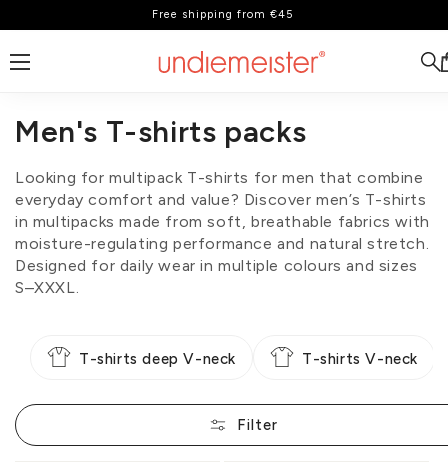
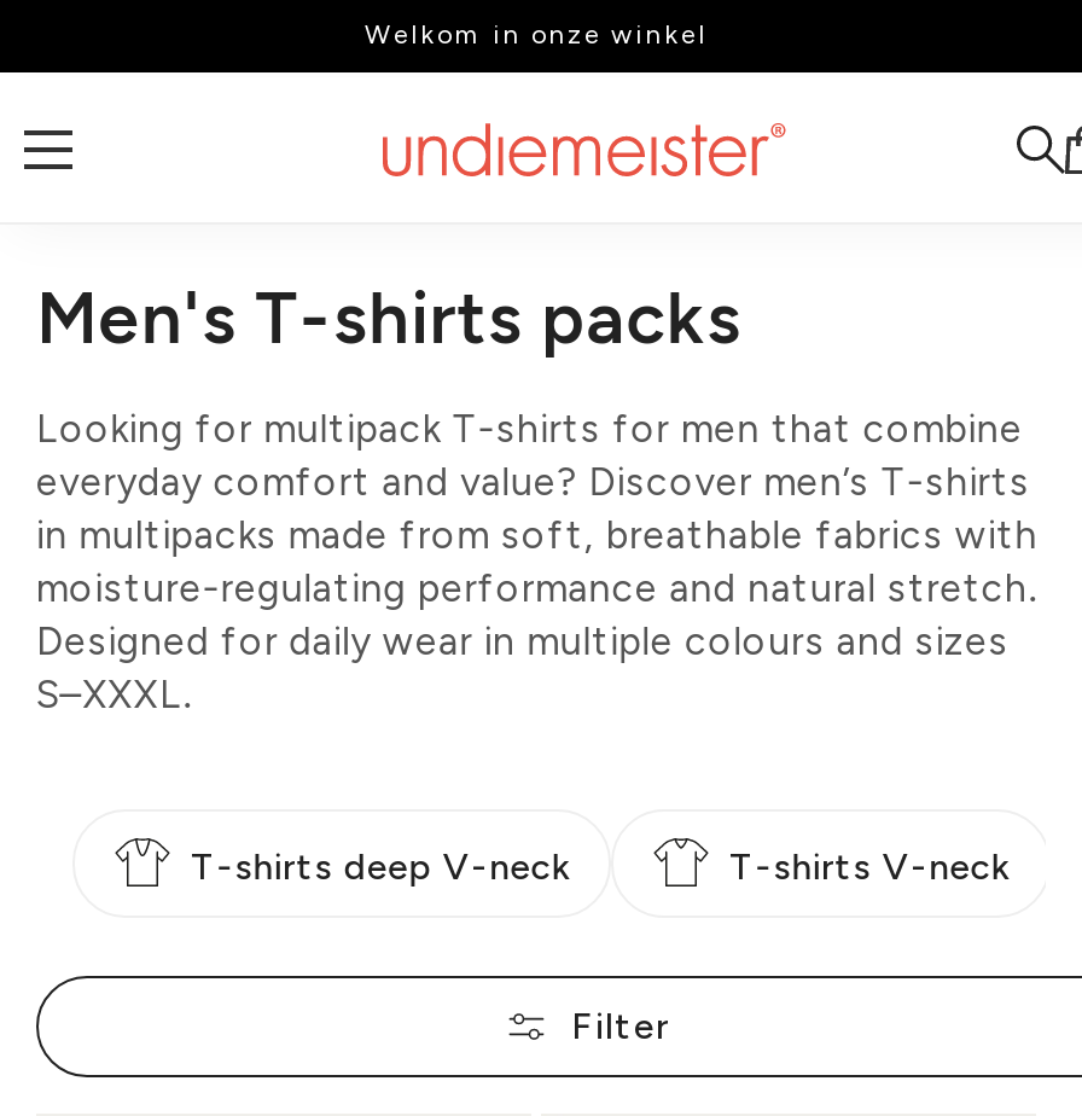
[151,8,292,21] Free shipping from €45 -> [365,19,708,51] Welkom in onze winkel

